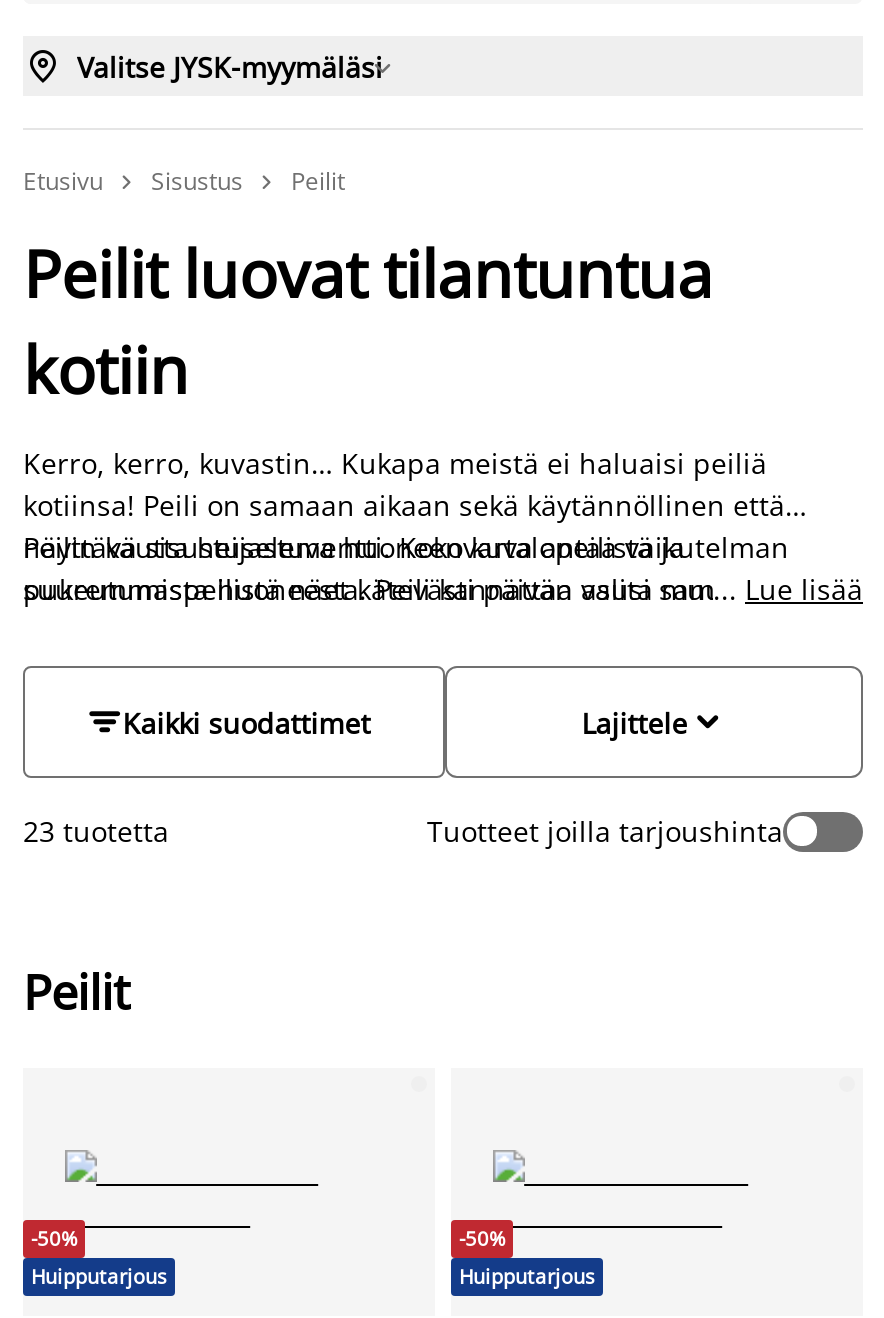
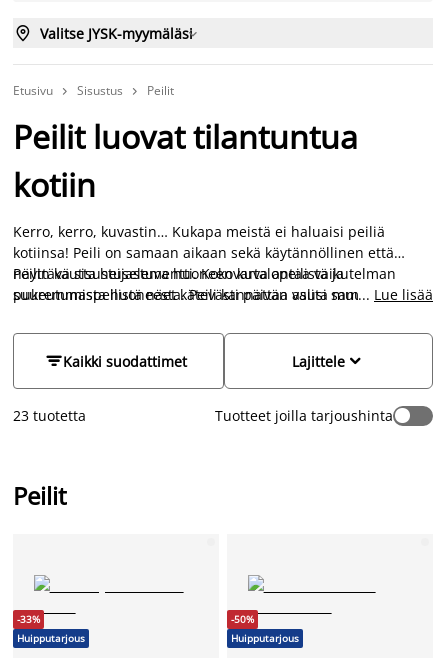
[31,1225,77,1253] -50% -> [17,612,40,626] -33%

